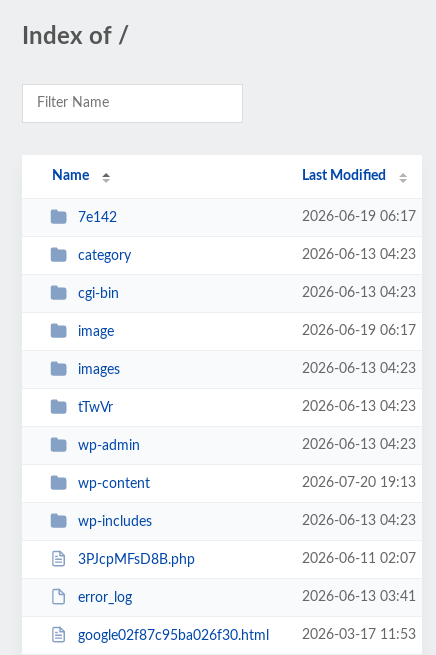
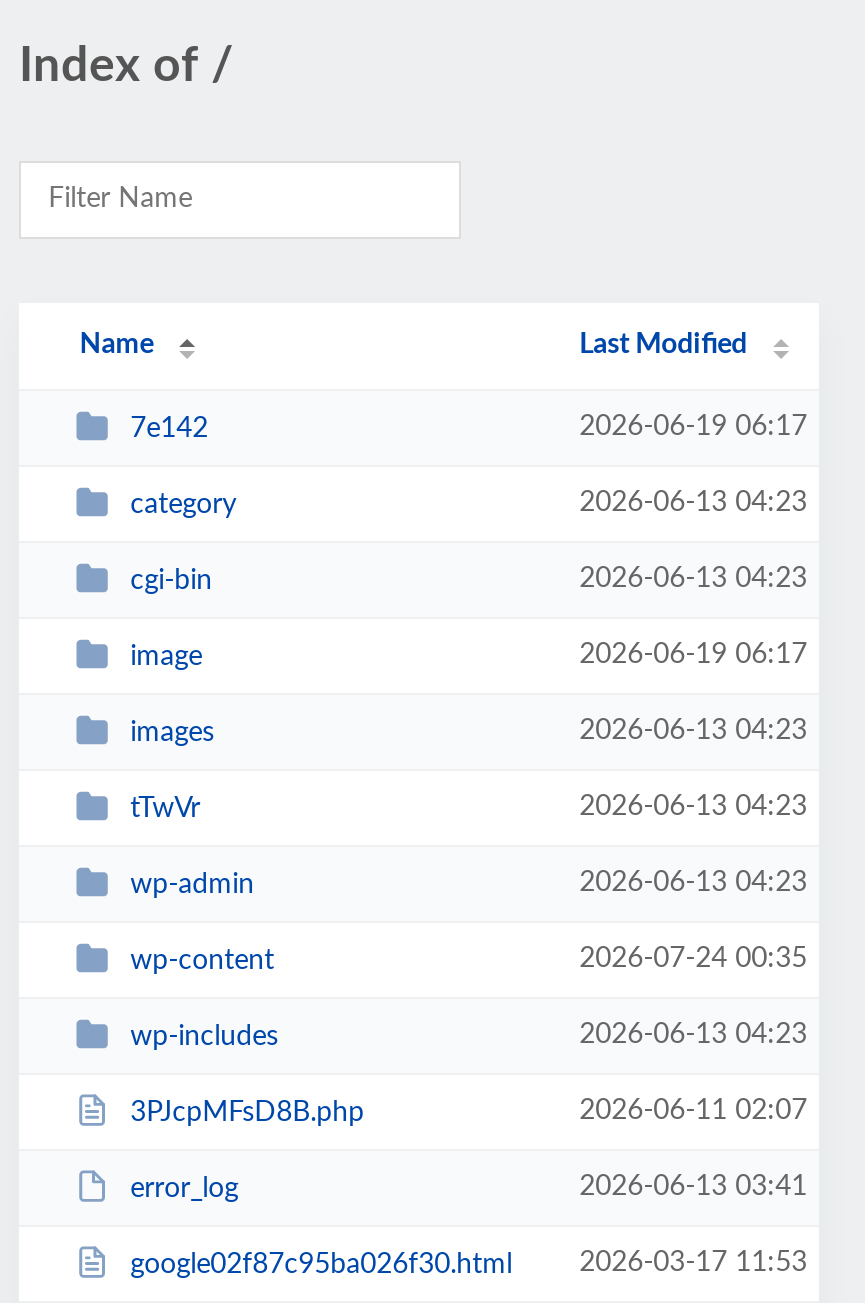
[302,476,416,490] 2026-07-20 19:13 -> [579,945,807,973] 2026-07-24 00:35

